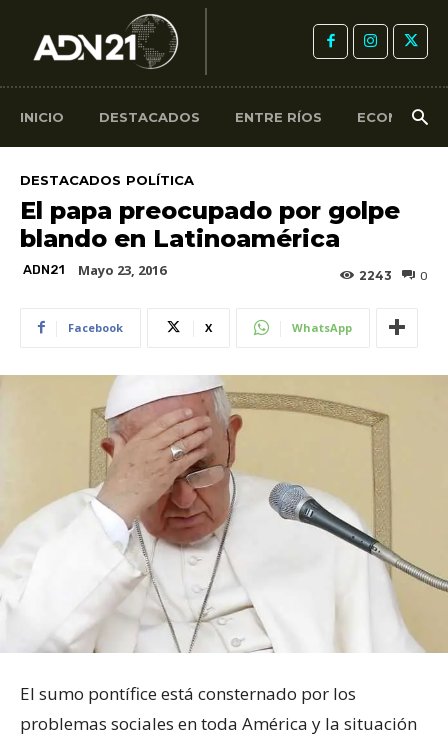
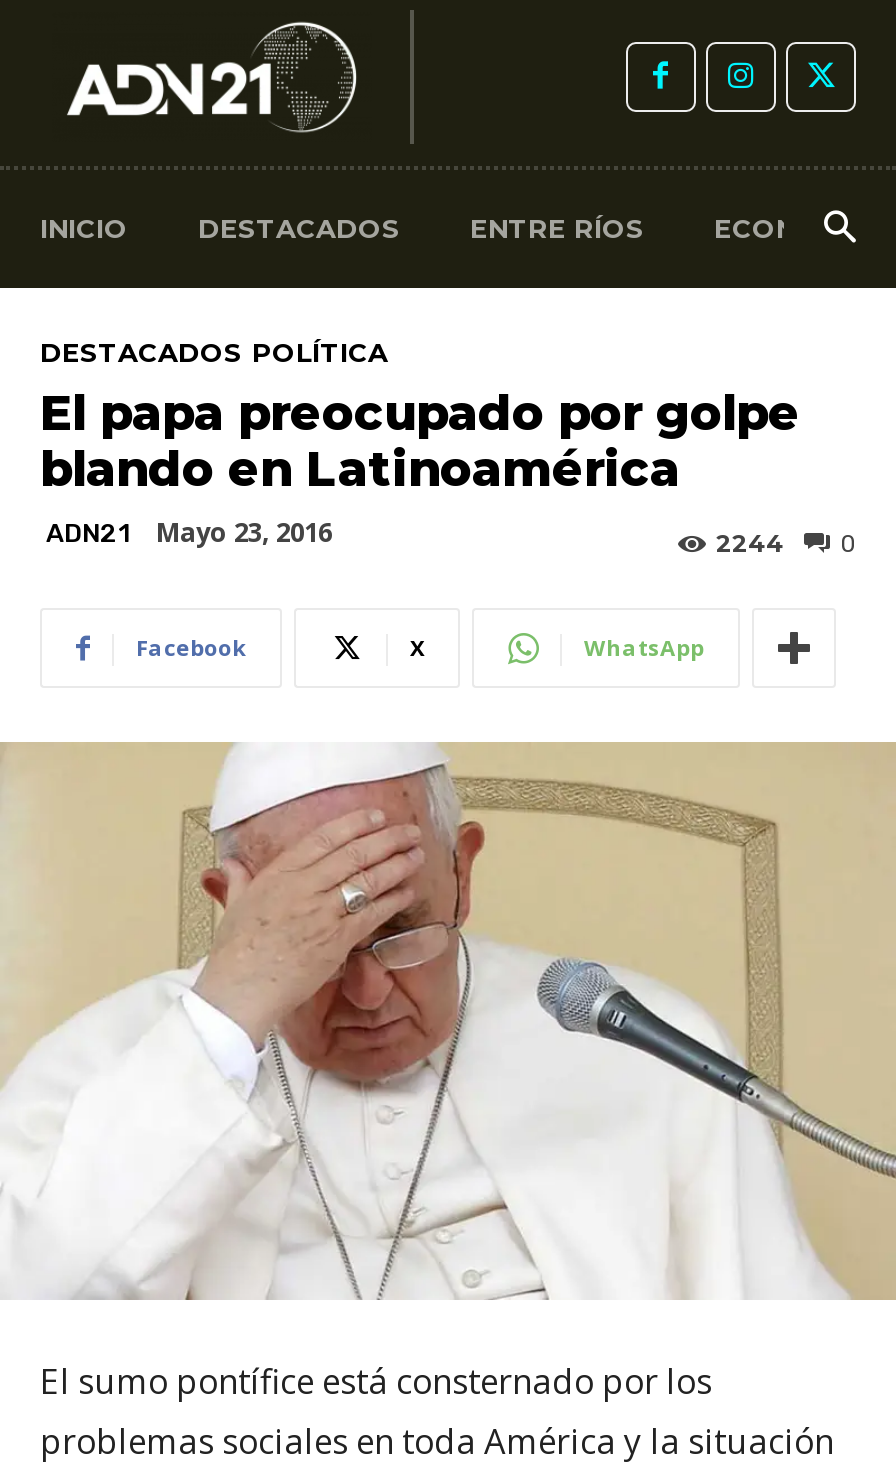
[359,267,428,283] 2243 0 -> [716,528,856,558] 2244 0

